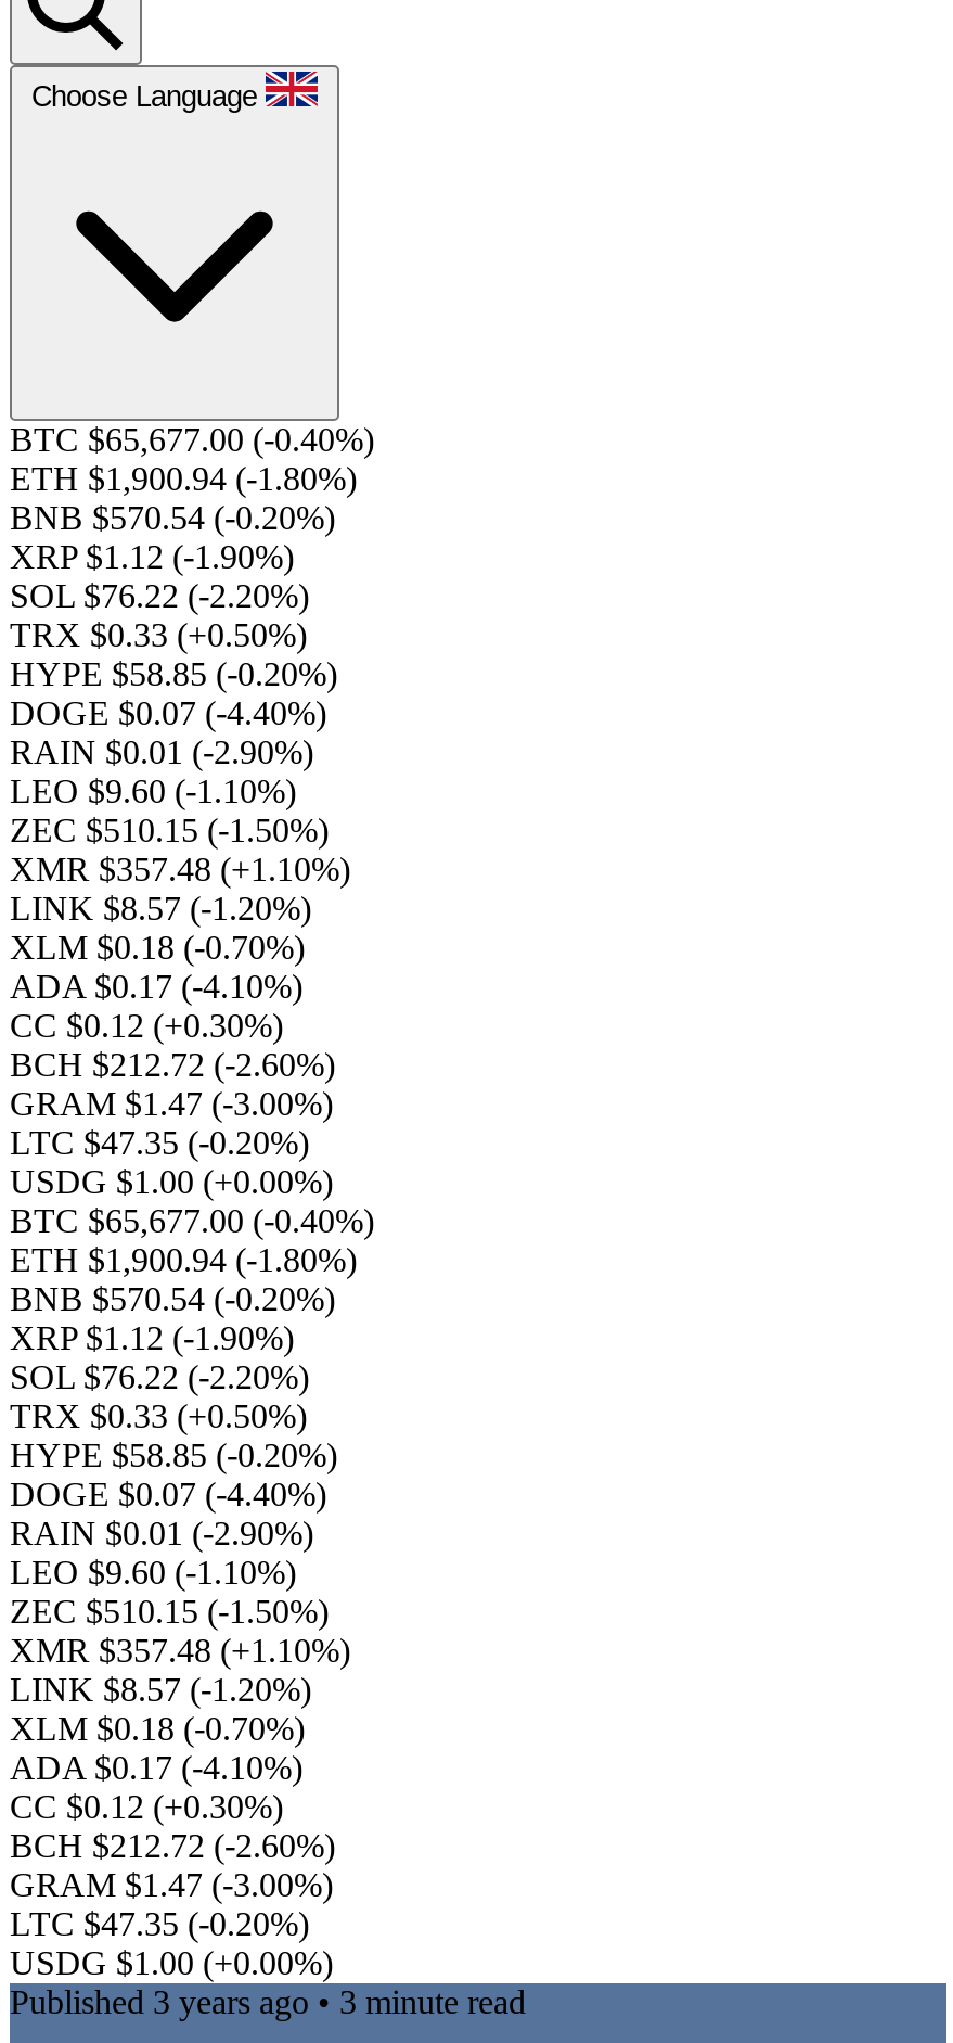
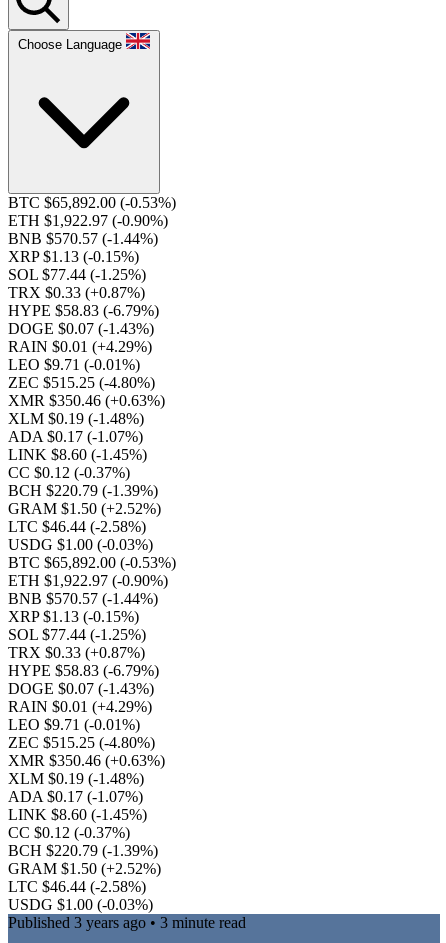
[10,421,374,1981] BTC $65,677.00(-0.40%) | ETH $1,900.94 (-1.80%) | BNB $570.54 (-0.20%) | XRP $1.12 (-1.90%) | SOL $76.22(-2.20%) | TRX $0.33 (+0.50%) | HYPE $58.85 (-0.20%) | DOGE $0.07 (-4.40%) | RAIN $0.01 (-2.90%) | LEO $9.60 (-1.10%) | ZEC $510.15 (-1.50%) | XMR $357.48(+1.10%) | LINK $8.57 (-1.20%) | XLM $0.18 (-0.70%) | ADA $0.17 (-4.10%) | CC $0.12 (+0.30%) | BCH $212.72 (-2.60%) | GRAM $1.47 (-3.00%) | LTC $47.35 (-0.20%) | USDG $1.00(+0.00%) | BTC $65,677.00 (-0.40%) | ETH $1,900.94 (-1.80%) | BNB $570.54 (-0.20%) | XRP $1.12 (-1.90%) | SOL $76.22(-2.20%) | TRX $0.33 (+0.50%) | HYPE $58.85 (-0.20%) | DOGE $0.07 (-4.40%) | RAIN $0.01 (-2.90%) | LEO $9.60 (-1.10%) | ZEC $510.15 (-1.50%) | XMR $357.48(+1.10%) | LINK $8.57 (-1.20%) | XLM $0.18 (-0.70%) | ADA $0.17 (-4.10%) | CC $0.12 (+0.30%) | BCH $212.72 (-2.60%) | GRAM $1.47 (-3.00%) | LTC $47.35 (-0.20%) | USDG $1.00(+0.00%) -> [8,194,176,913] BTC $65,892.00(-0.53%) | ETH $1,922.97 (-0.90%) | BNB $570.57 (-1.44%) | XRP $1.13 (-0.15%) | SOL $77.44(-1.25%) | TRX $0.33 (+0.87%) | HYPE $58.83 (-6.79%) | DOGE $0.07 (-1.43%) | RAIN $0.01 (+4.29%) | LEO $9.71 (-0.01%) | ZEC $515.25 (-4.80%) | XMR $350.46(+0.63%) | XLM $0.19 (-1.48%) | ADA $0.17 (-1.07%) | LINK $8.60 (-1.45%) | CC $0.12 (-0.37%) | BCH $220.79 (-1.39%) | GRAM $1.50 (+2.52%) | LTC $46.44 (-2.58%) | USDG $1.00(-0.03%) | BTC $65,892.00 (-0.53%) | ETH $1,922.97 (-0.90%) | BNB $570.57 (-1.44%) | XRP $1.13 (-0.15%) | SOL $77.44(-1.25%) | TRX $0.33 (+0.87%) | HYPE $58.83 (-6.79%) | DOGE $0.07 (-1.43%) | RAIN $0.01 (+4.29%) | LEO $9.71 (-0.01%) | ZEC $515.25 (-4.80%) | XMR $350.46(+0.63%) | XLM $0.19 (-1.48%) | ADA $0.17 (-1.07%) | LINK $8.60 (-1.45%) | CC $0.12 (-0.37%) | BCH $220.79 (-1.39%) | GRAM $1.50 (+2.52%) | LTC $46.44 (-2.58%) | USDG $1.00(-0.03%)

